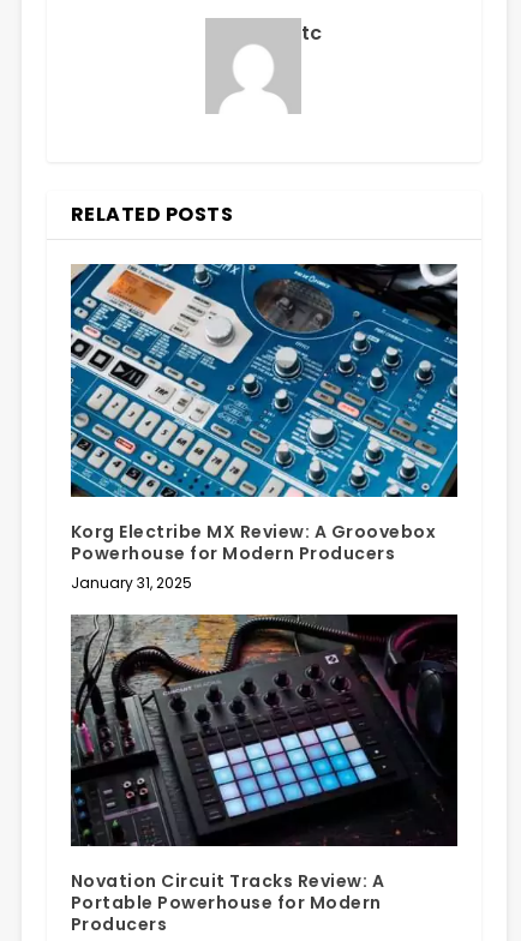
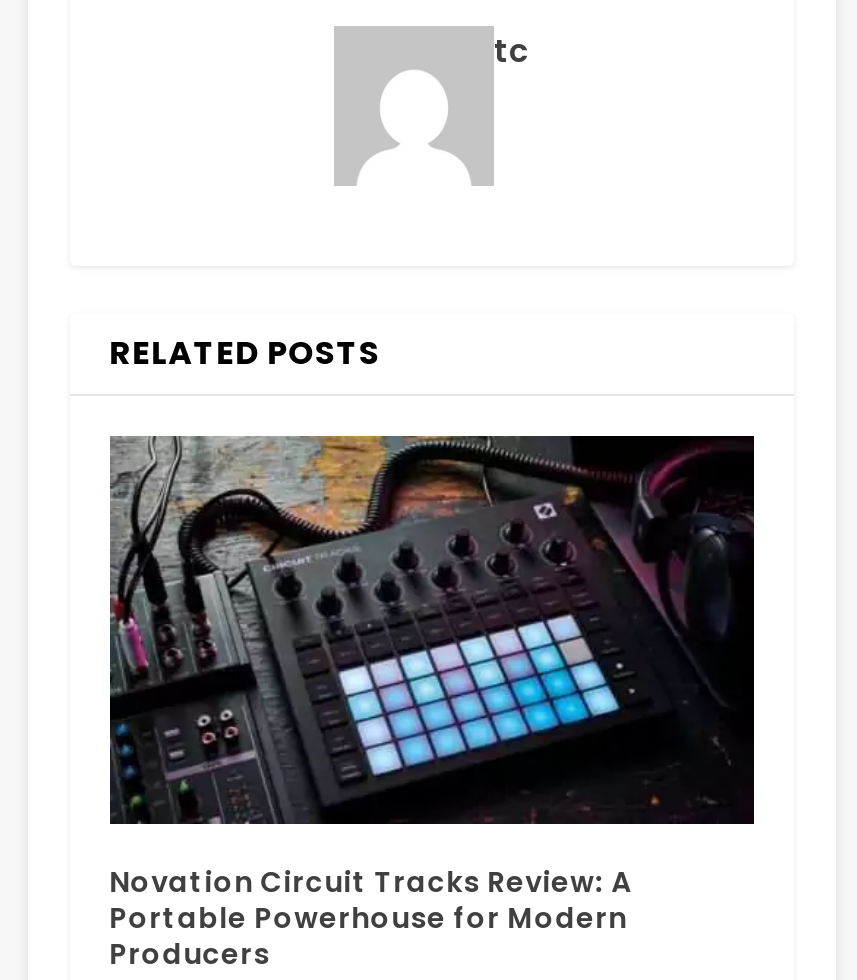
[70,263,459,593] [image] | Korg Electribe MX Review: A Groovebox | Powerhouse for Modern Producers | January 31, 2025 -> none

